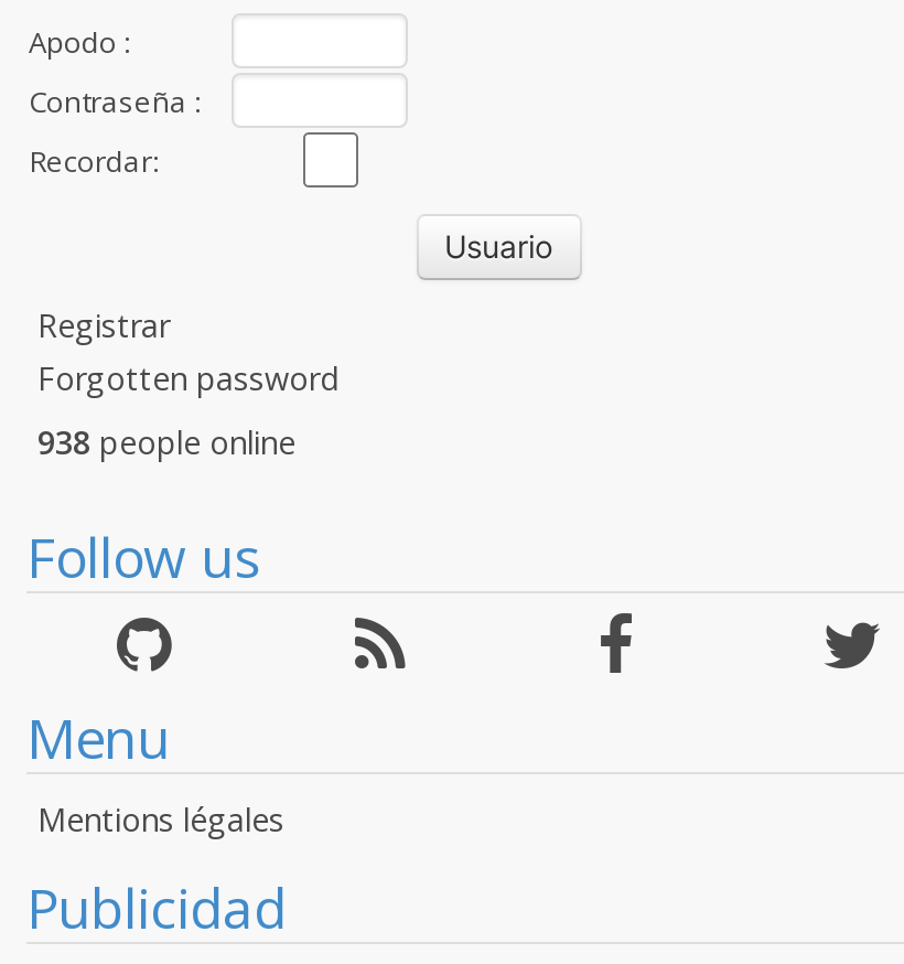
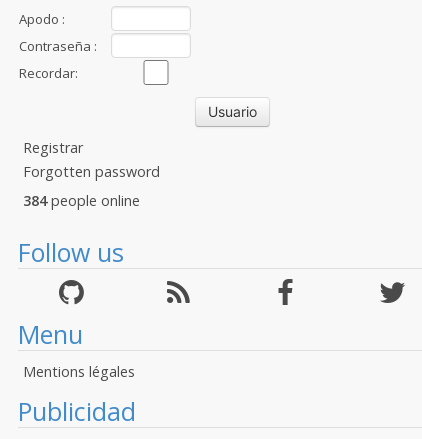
[37,421,295,463] 938 people online -> [23,191,140,210] 384 people online

